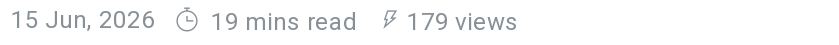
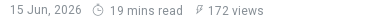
[11,7,519,37] 15 Jun, 2026 19 mins read 179 views -> [10,3,264,18] 15 Jun, 2026 19 mins read 172 views

